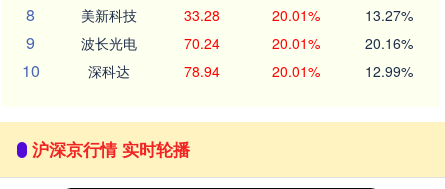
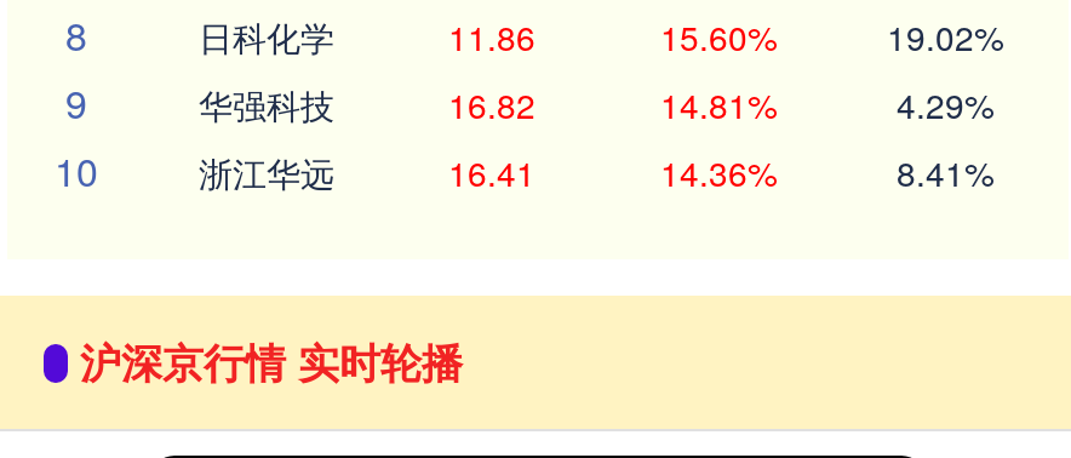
[81,5,413,25] 美新科技 | 33.28 | 20.01% | 13.27% -> [199,12,1003,61] 日科化学 | 11.86 | 15.60% | 19.02%
[81,33,413,53] 波长光电 | 70.24 | 20.01% | 20.16% -> [199,80,993,128] 华强科技 | 16.82 | 14.81% | 4.29%
[88,61,413,81] 深科达 | 78.94 | 20.01% | 12.99% -> [199,148,993,196] 浙江华远 | 16.41 | 14.36% | 8.41%

